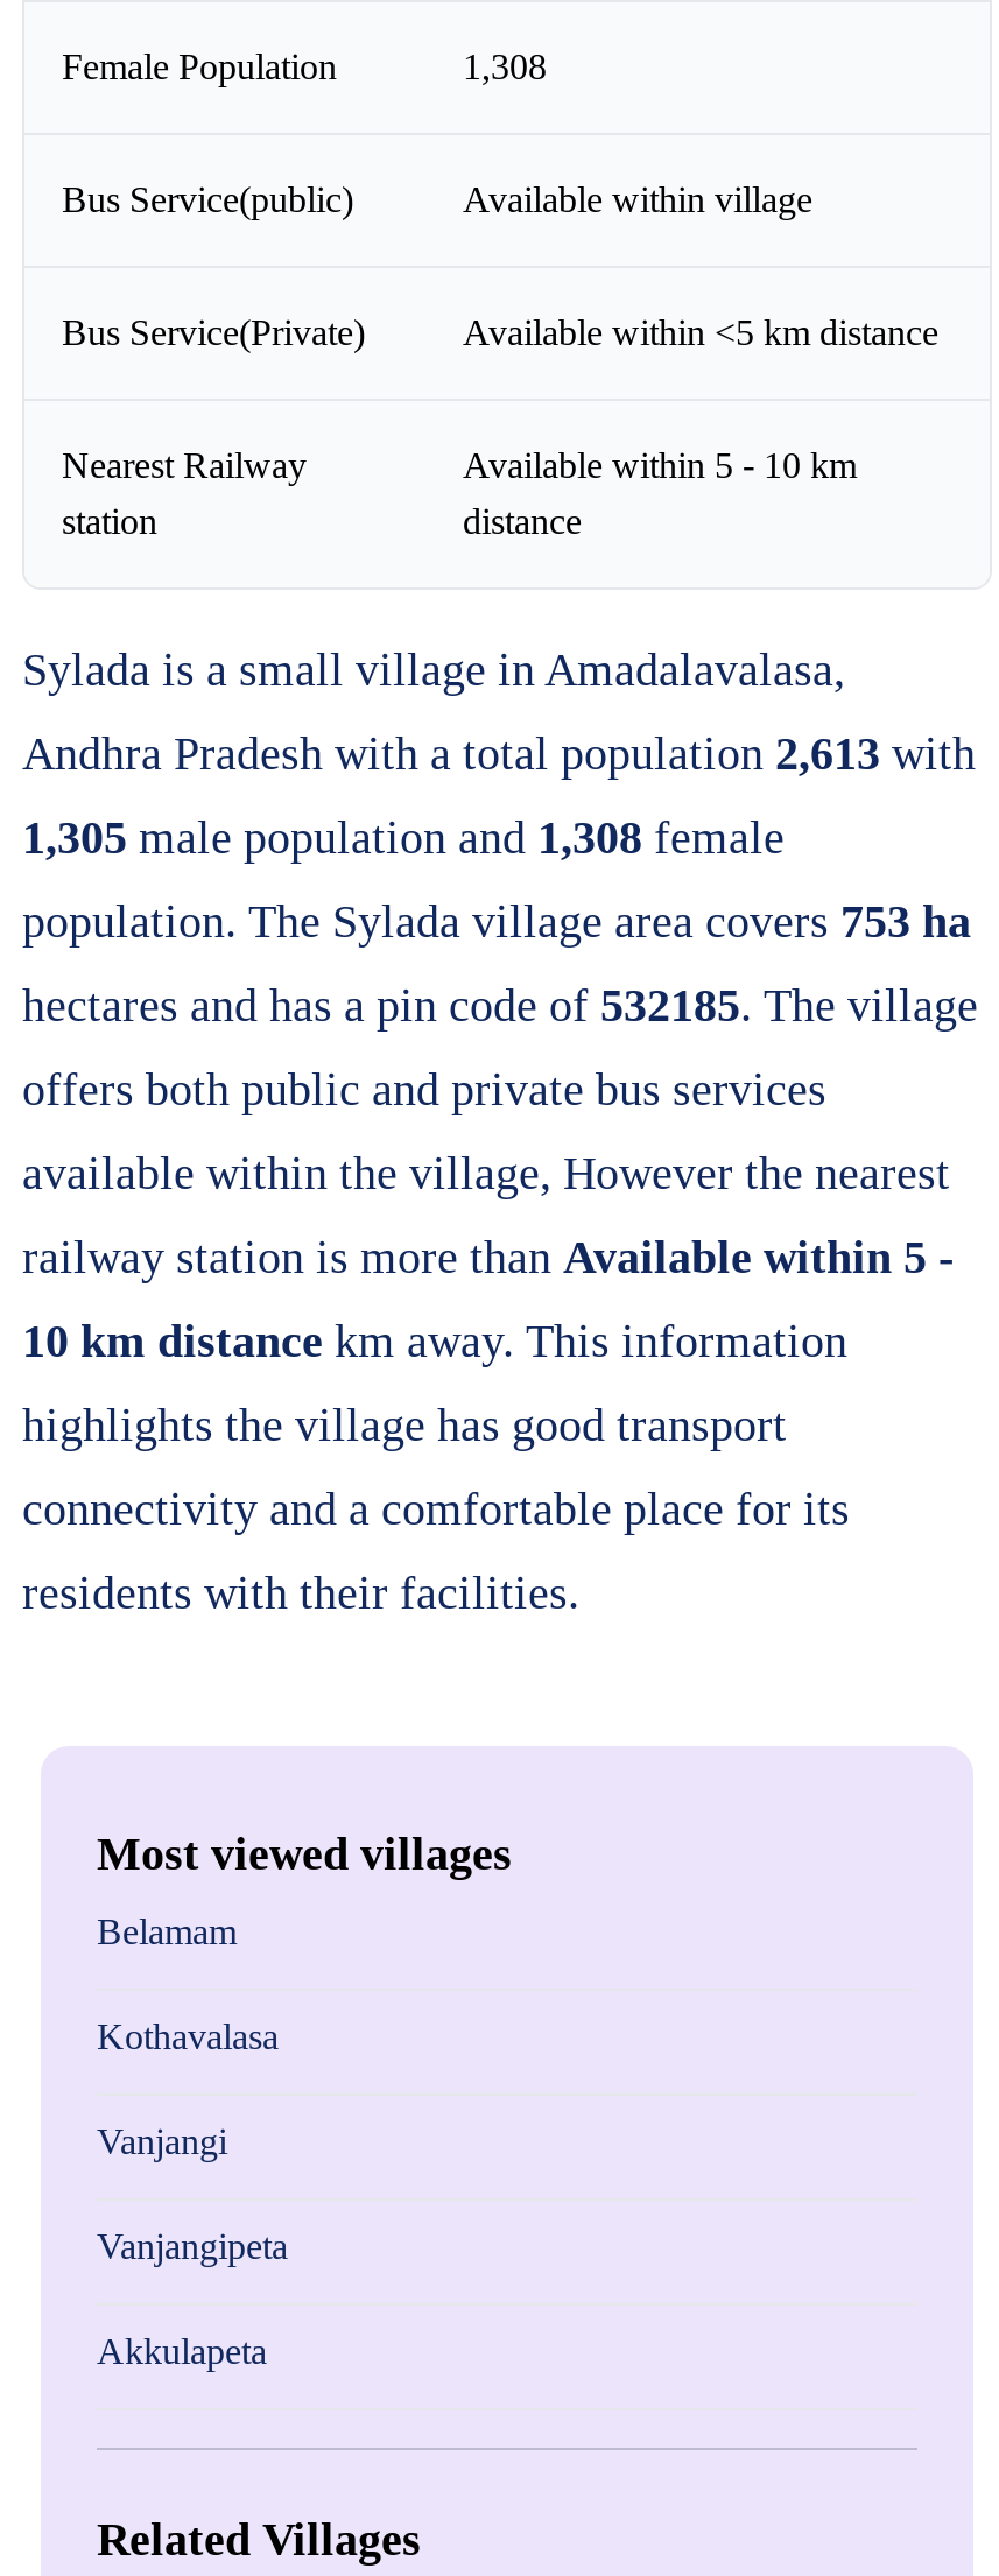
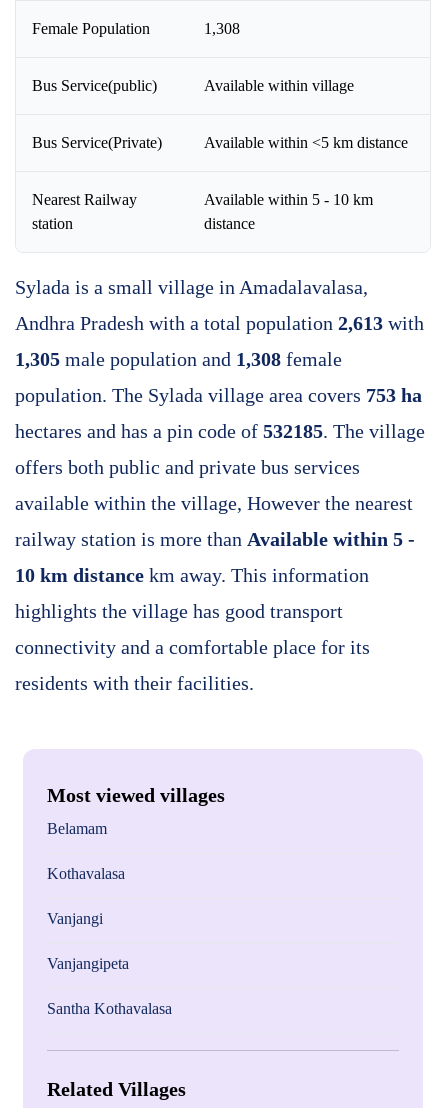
[97,2331,267,2371] Akkulapeta -> [47,1000,172,1017] Santha Kothavalasa

